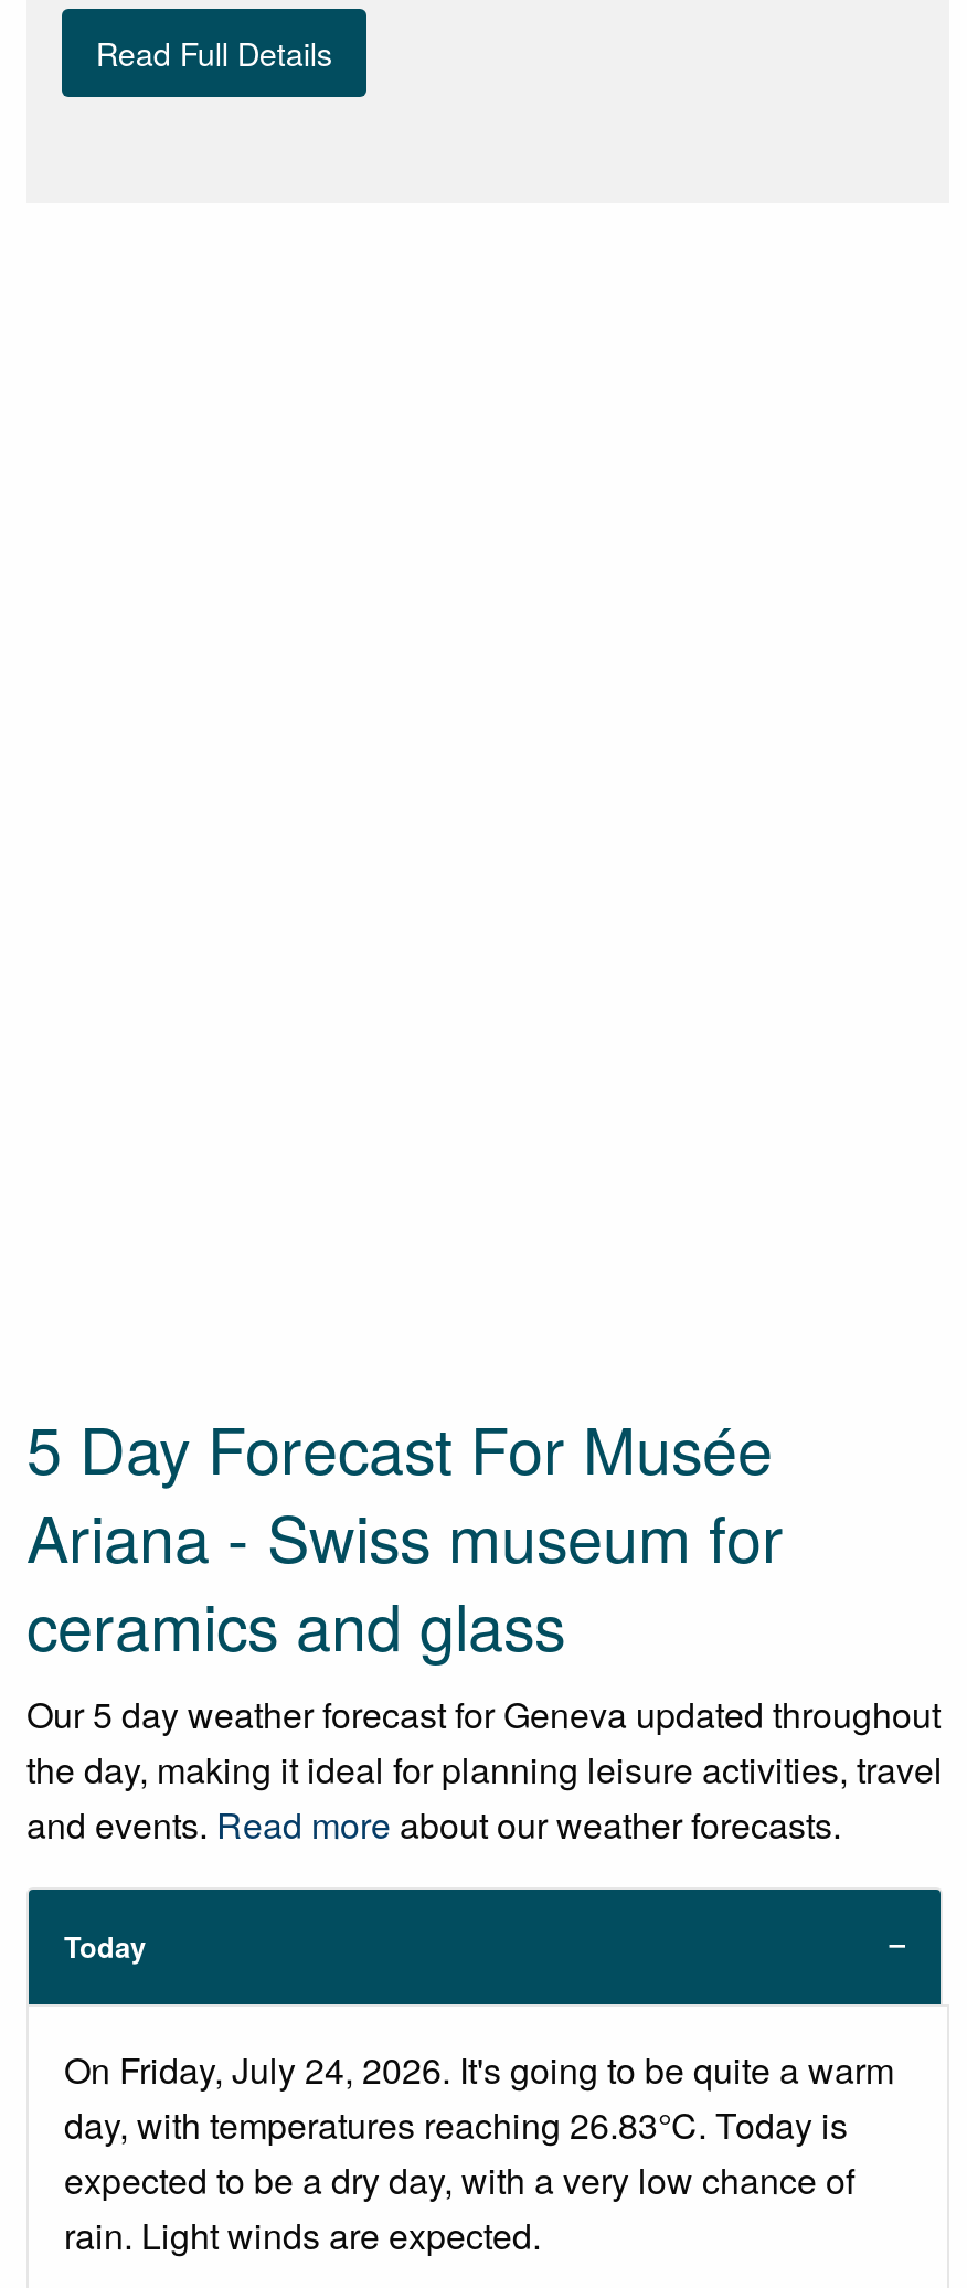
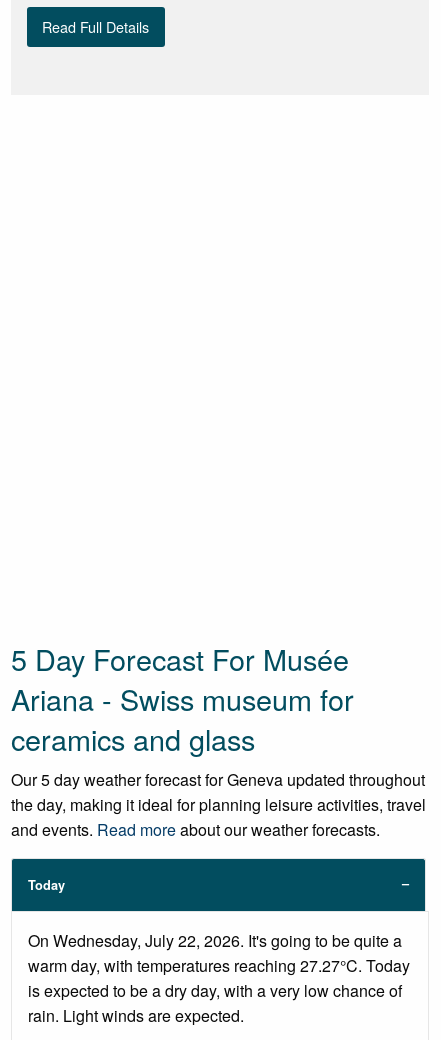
[64,2045,894,2206] On Friday, July 24, 2026. It's going to be quite a warm | day, with temperatures reaching 26.83°C. Today is | expected to be a dry day, with a very low chance of -> [28,929,410,1002] On Wednesday, July 22, 2026. It's going to be quite a | warm day, with temperatures reaching 27.27°C. Today | is expected to be a dry day, with a very low chance of

